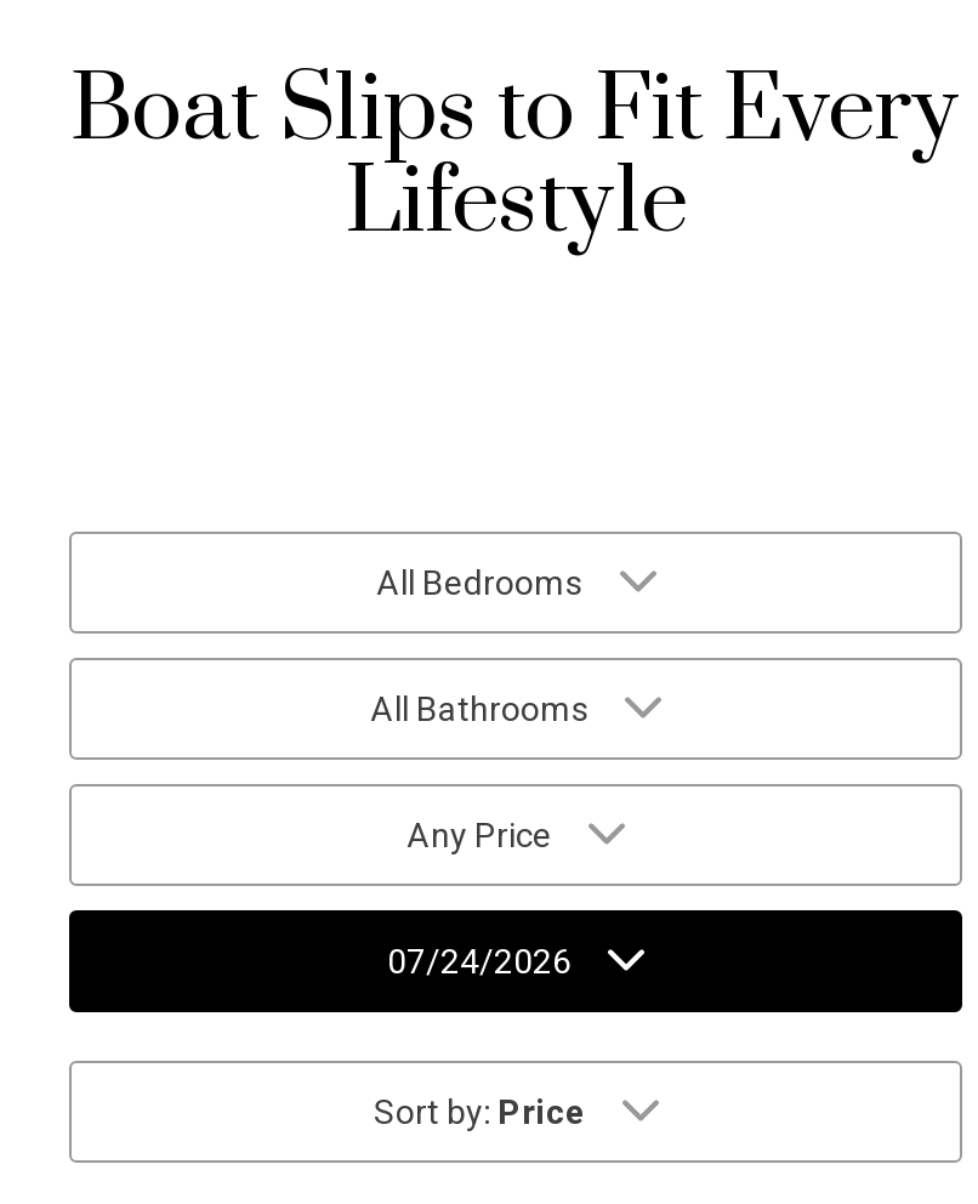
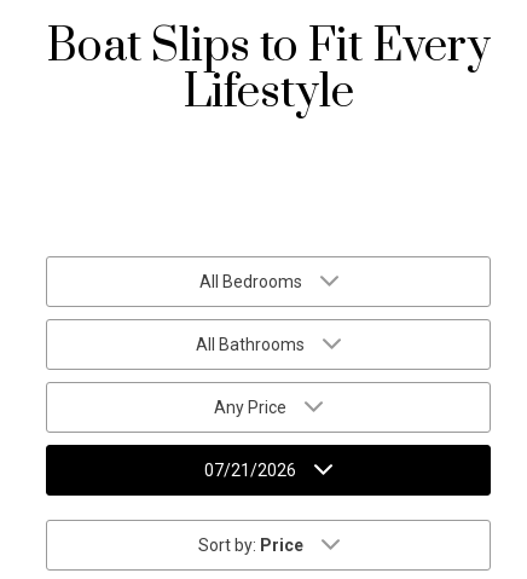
[387,942,572,981] 07/24/2026 -> [204,461,296,480] 07/21/2026

